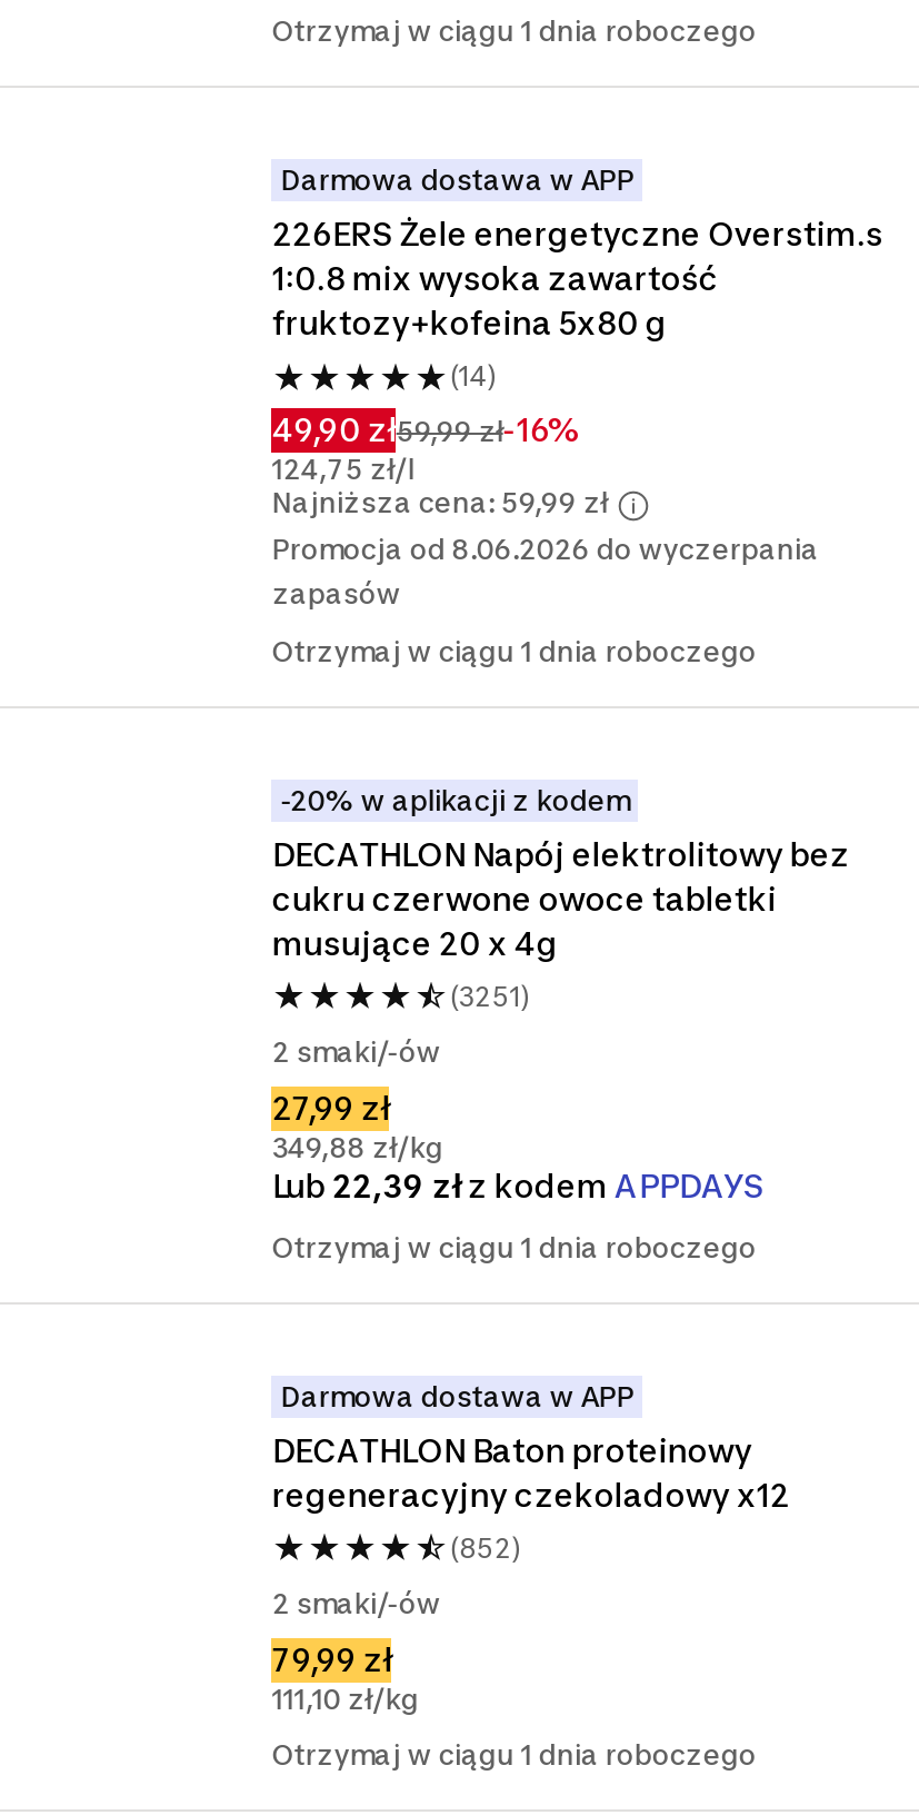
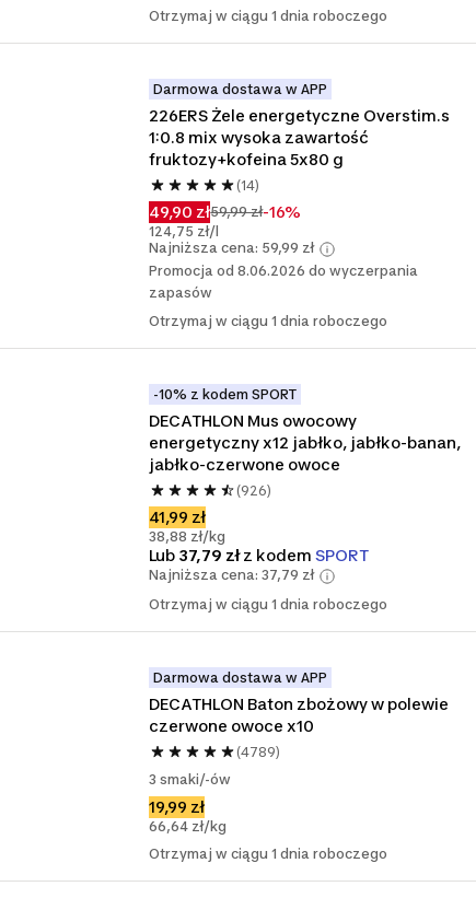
[272,784,850,1205] -20% w aplikacji z kodem | DECATHLON Napój elektrolitowy bez | cukru czerwone owoce tabletki | musujące 20 x 4g | (3251) | 2 smaki/-ów | 27,99 zł | 349,88 zł/kg | Lub 22,39 zł z kodem APPDAYS -> [149,386,461,583] -10% z kodem SPORT | DECATHLON Mus owocowy | energetyczny x12 jabłko, jabłko-banan, | jabłko-czerwone owoce | (926) | 41,99 zł | 38,88 zł/kg | Lub 37,79 zł z kodem SPORT | Najniższa cena: 37,79 zł
[272,1432,790,1514] DECATHLON Baton proteinowy | regeneracyjny czekoladowy x12 -> [149,694,449,735] DECATHLON Baton zbożowy w polewie | czerwone owoce x10
[450,1532,521,1565] (852) -> [237,743,280,760] (4789)
[272,1587,441,1621] 2 smaki/-ów -> [149,771,231,787] 3 smaki/-ów
[272,1641,418,1716] 79,99 zł | 111,10 zł/kg -> [149,797,227,834] 19,99 zł | 66,64 zł/kg

